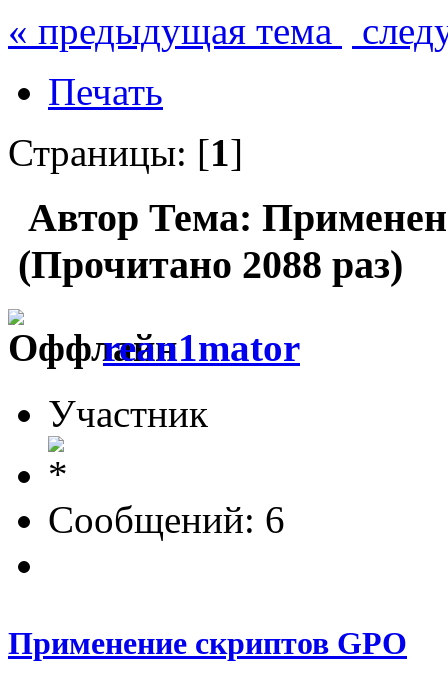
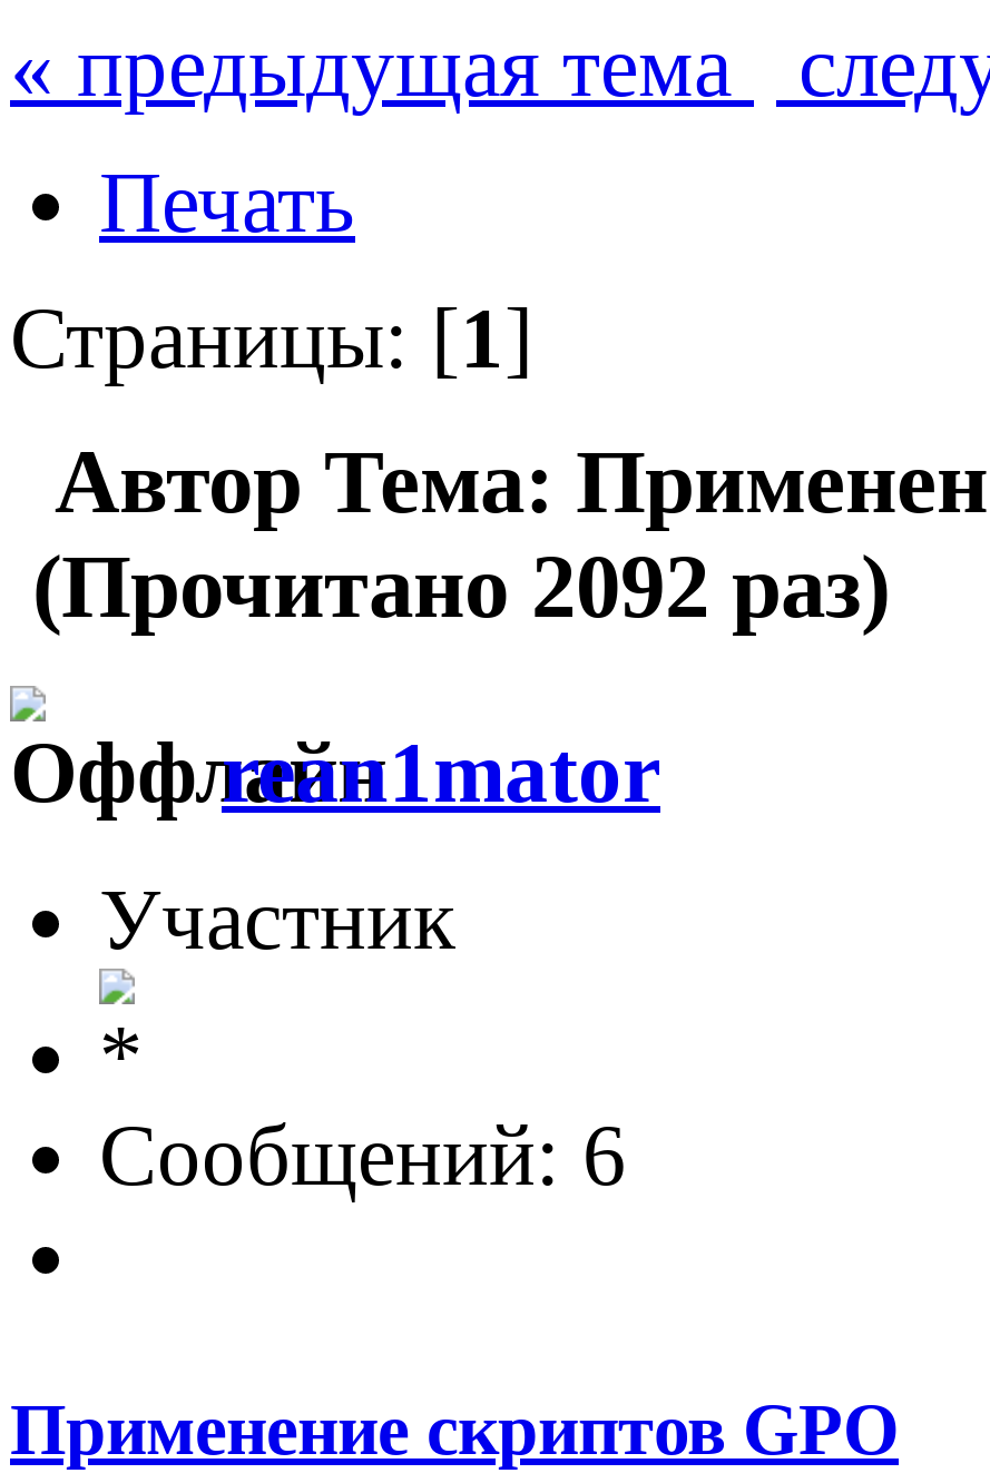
[8,242,403,287] (Прочитано 2088 раз) -> [10,536,890,636] (Прочитано 2092 раз)

